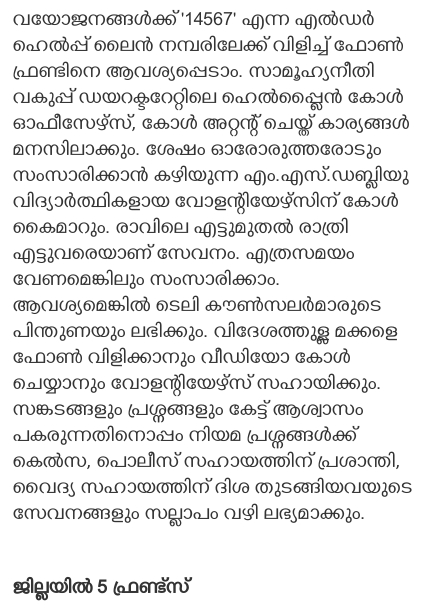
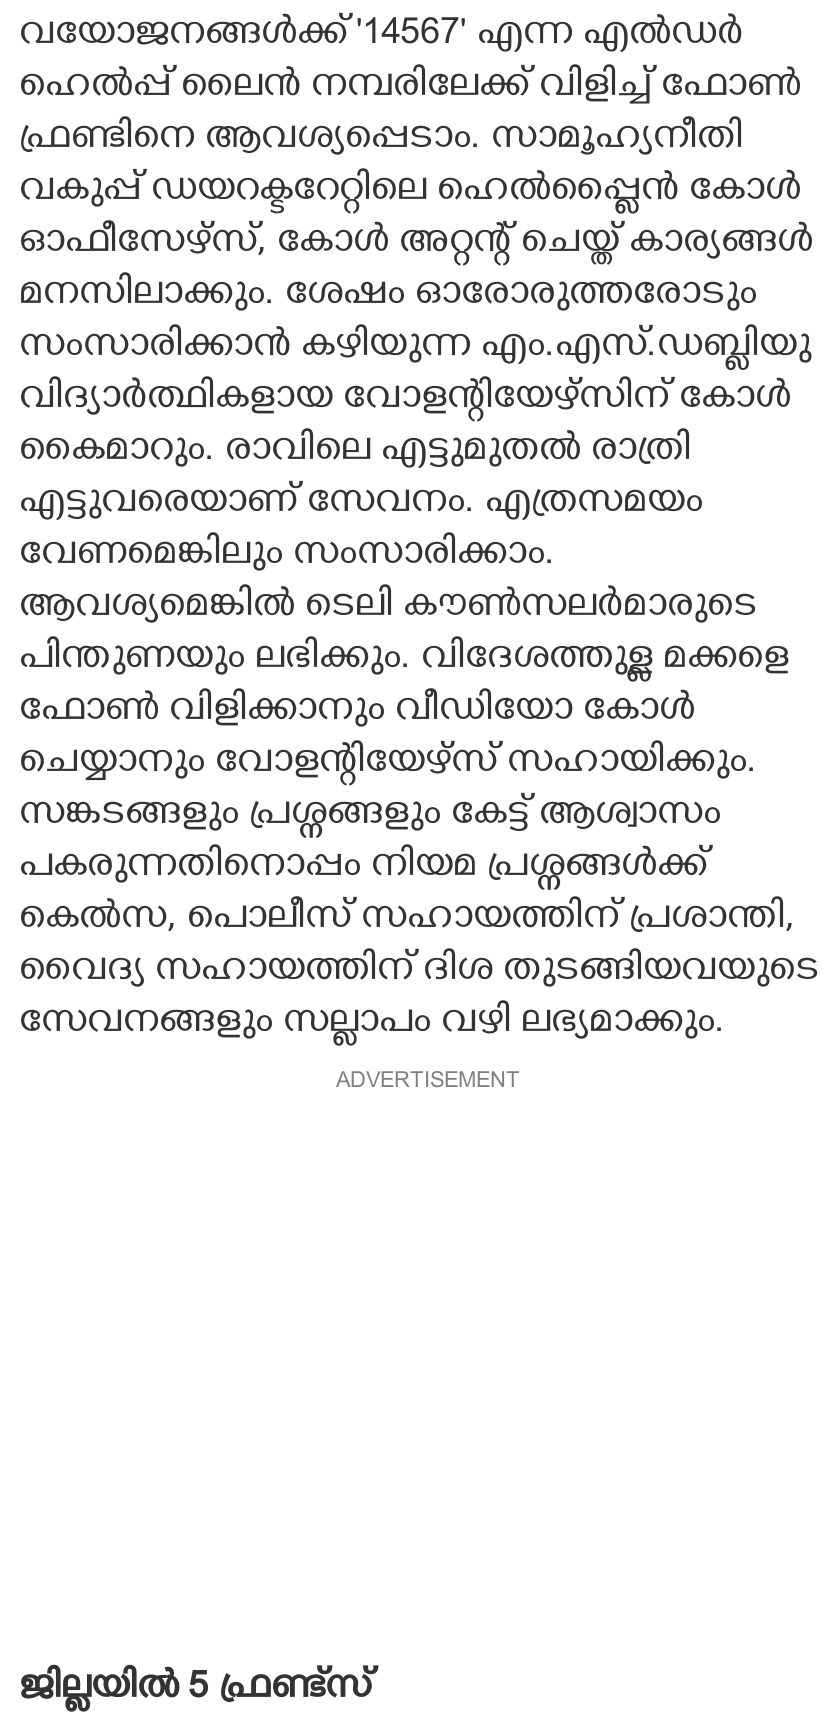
none -> [336,1068,520,1096] ADVERTISEMENT

